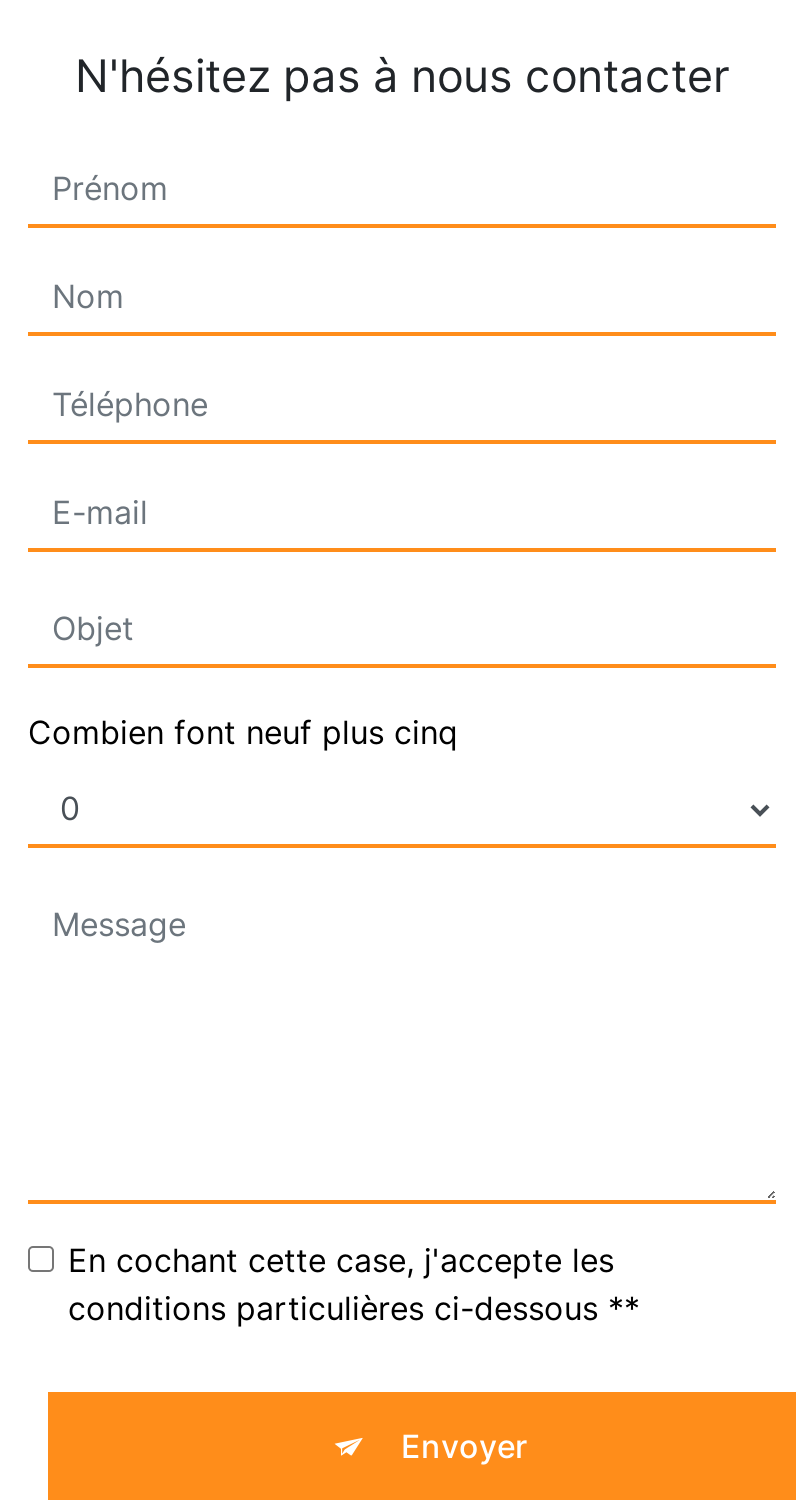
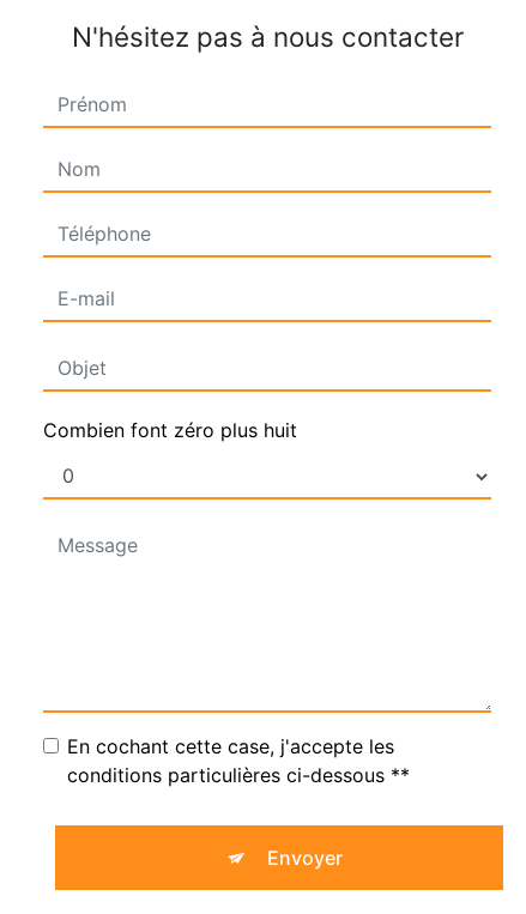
[28,713,458,753] Combien font neuf plus cinq -> [43,419,297,443] Combien font zéro plus huit

